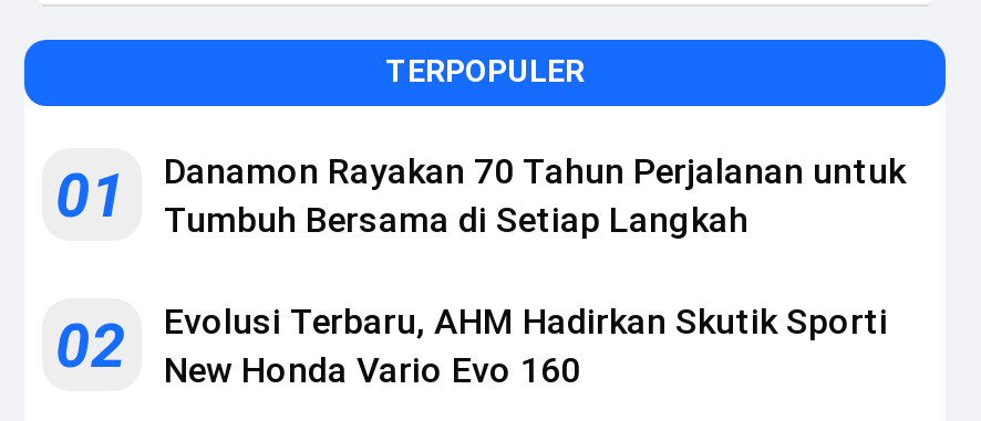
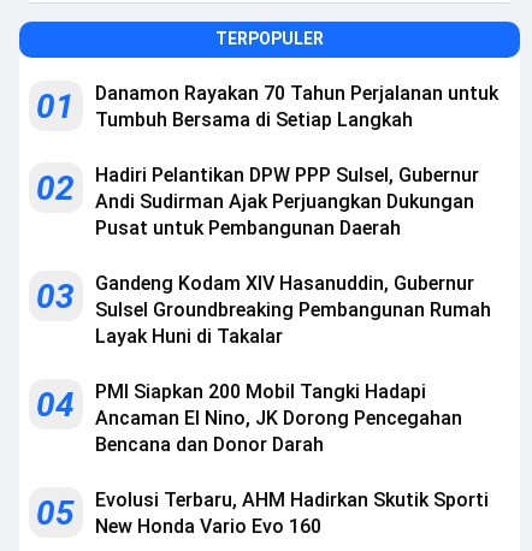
none -> [36,164,491,533] Hadiri Pelantikan DPW PPP Sulsel, Gubernur | Andi Sudirman Ajak Perjuangkan Dukungan | Pusat untuk Pembangunan Daerah | 03 | Gandeng Kodam XIV Hasanuddin, Gubernur | Sulsel Groundbreaking Pembangunan Rumah | Layak Huni di Takalar | 04 | PMI Siapkan 200 Mobil Tangki Hadapi | Ancaman El Nino, JK Dorong Pencegahan | Bencana dan Donor Darah | 05

